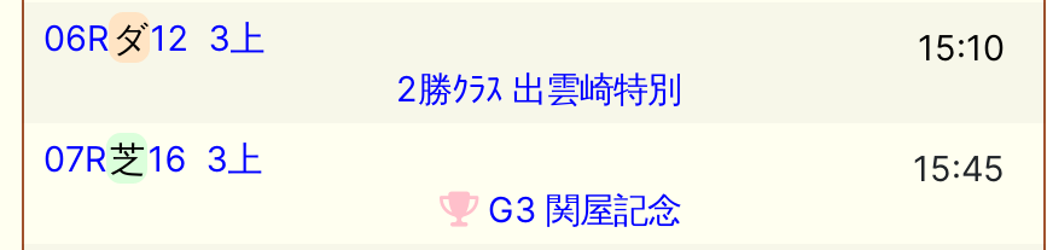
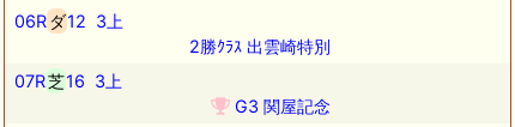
[918,26,1005,67] 15:10 -> none
[913,146,1005,187] 15:45 -> none

